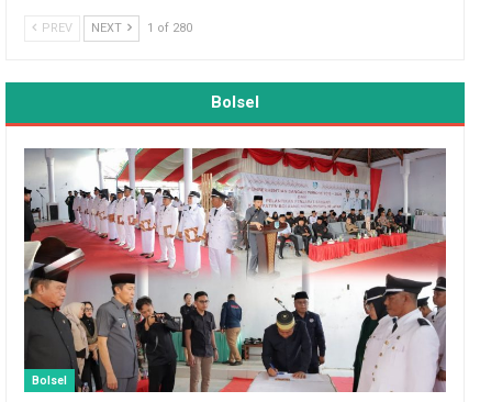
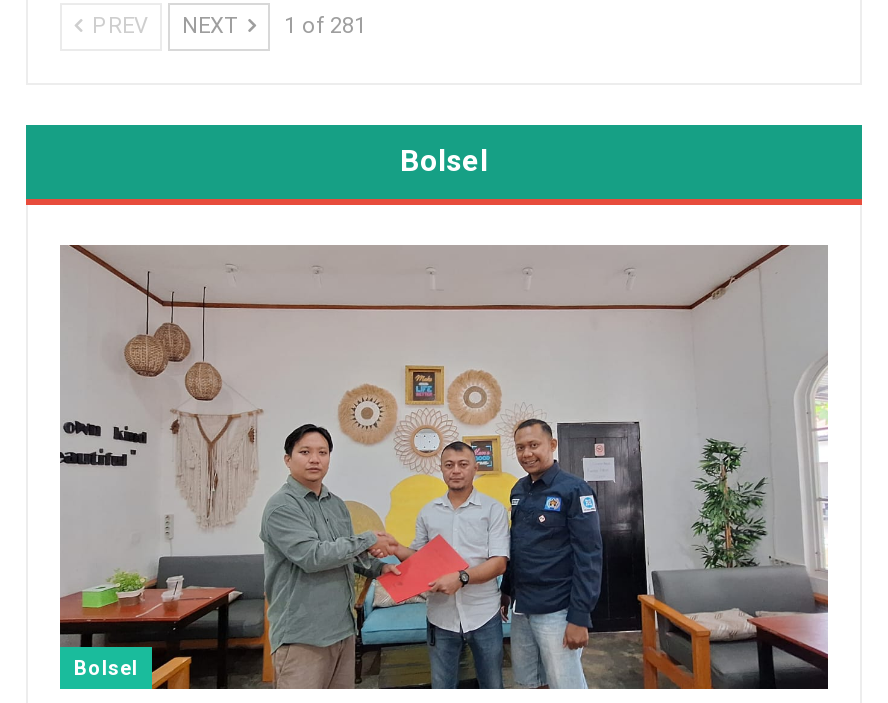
[38,20,192,35] PREV NEXT 1 of 280 -> [86,12,366,38] PREV NEXT 1 of 281
[23,147,447,393] [image] -> [58,243,828,691] [image]

